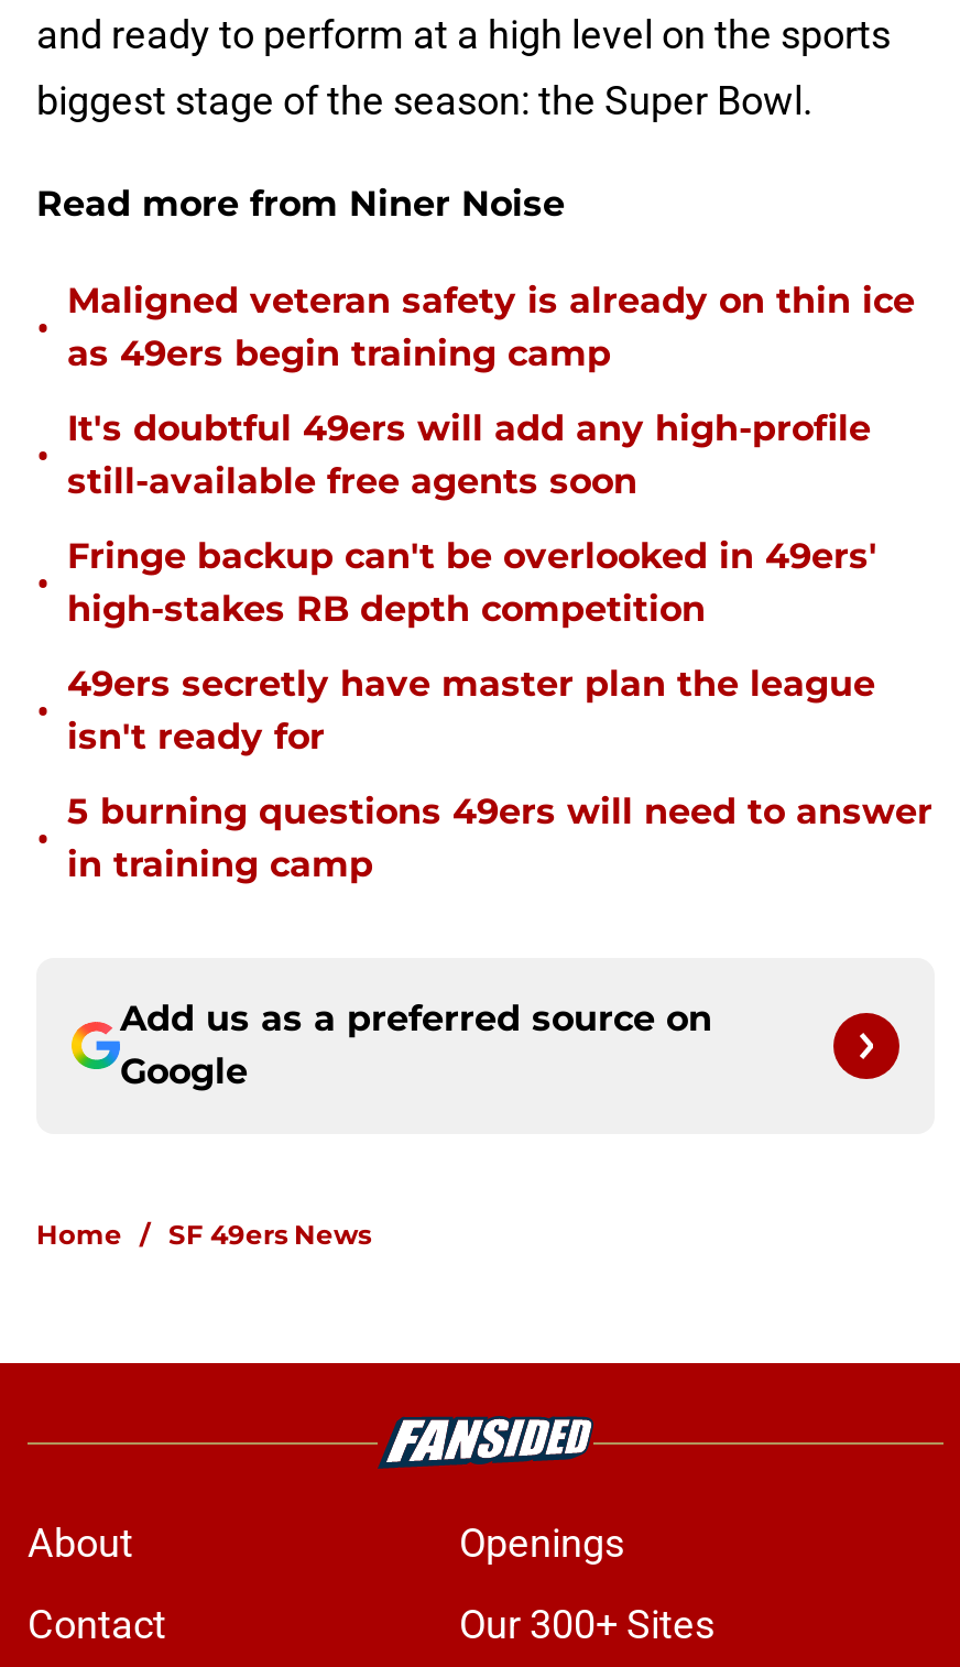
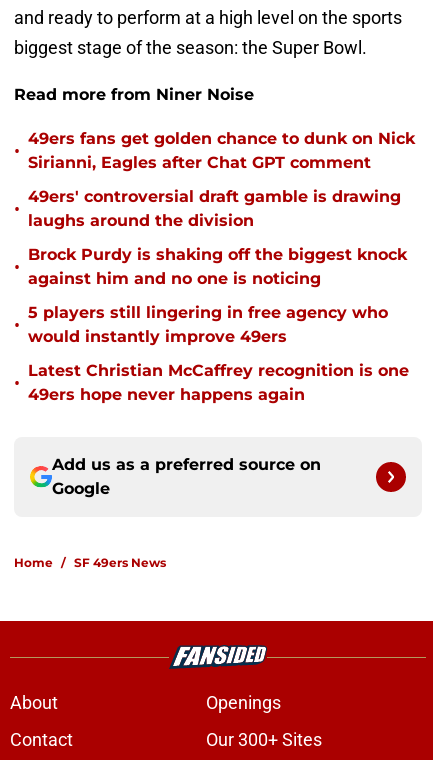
[67,280,915,374] Maligned veteran safety is already on thin ice | as 49ers begin training camp -> [28,129,415,172] 49ers fans get golden chance to dunk on Nick | Sirianni, Eagles after Chat GPT comment
[67,407,871,502] It's doubtful 49ers will add any high-profile | still-available free agents soon -> [28,187,401,230] 49ers' controversial draft gamble is drawing | laughs around the division
[67,535,877,630] Fringe backup can't be overlooked in 49ers' | high-stakes RB depth competition -> [28,245,407,288] Brock Purdy is shaking off the biggest knock | against him and no one is noticing
[67,663,875,758] 49ers secretly have master plan the league | isn't ready for -> [28,303,388,346] 5 players still lingering in free agency who | would instantly improve 49ers
[67,791,932,885] 5 burning questions 49ers will need to answer | in training camp -> [28,361,409,404] Latest Christian McCaffrey recognition is one | 49ers hope never happens again

